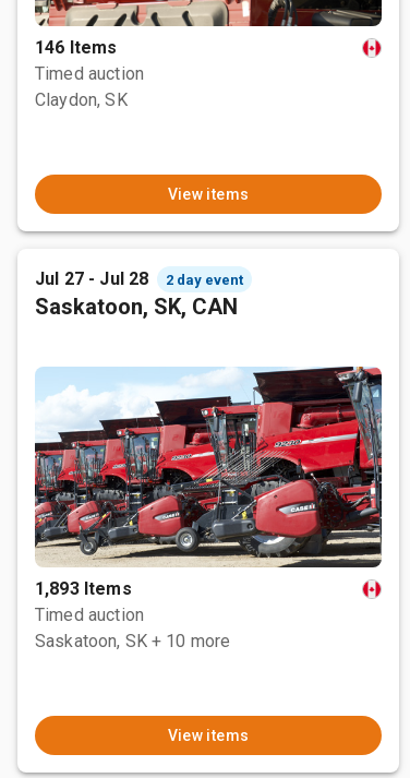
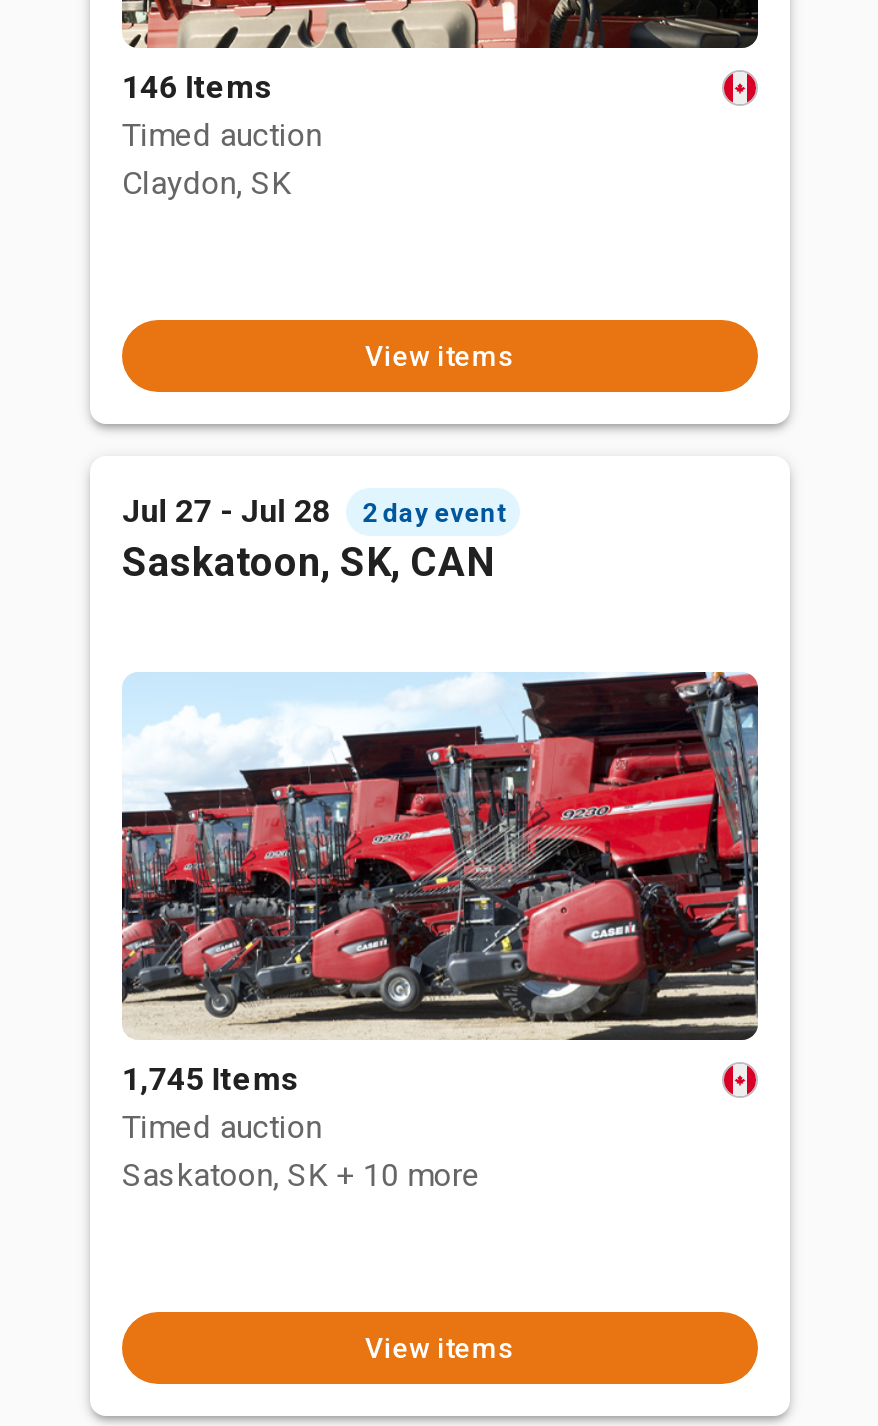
[35,578,132,599] 1,893 Items -> [122,1060,299,1098] 1,745 Items

